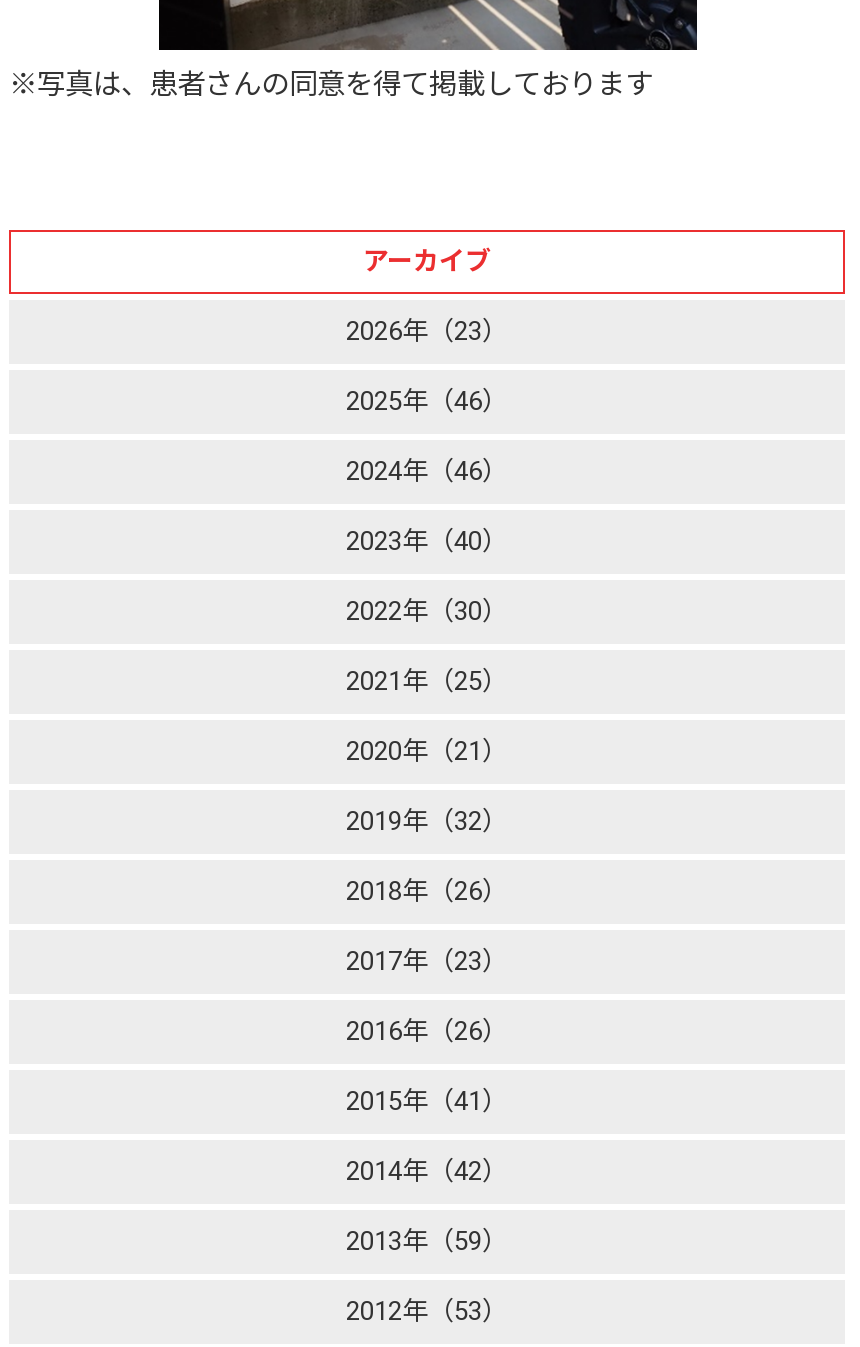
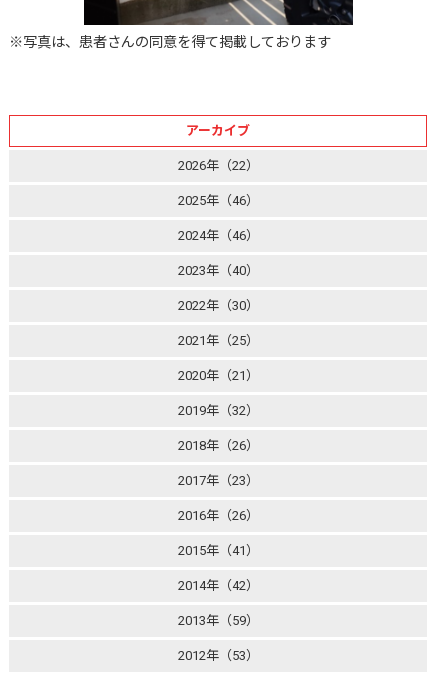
[346,315,508,345] 2026年（23） -> [177,158,258,173] 2026年（22）

